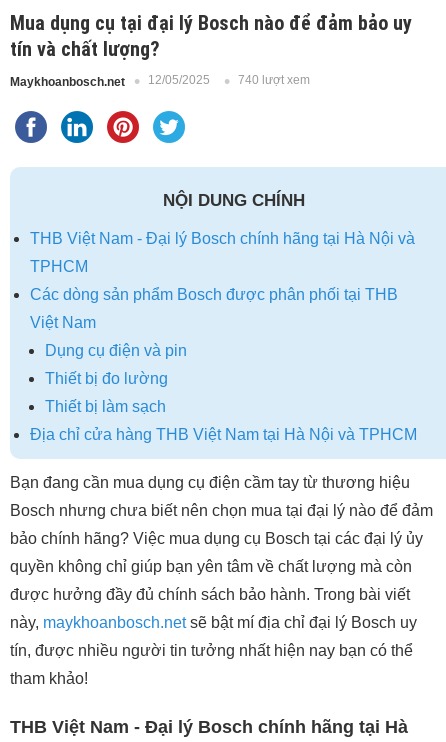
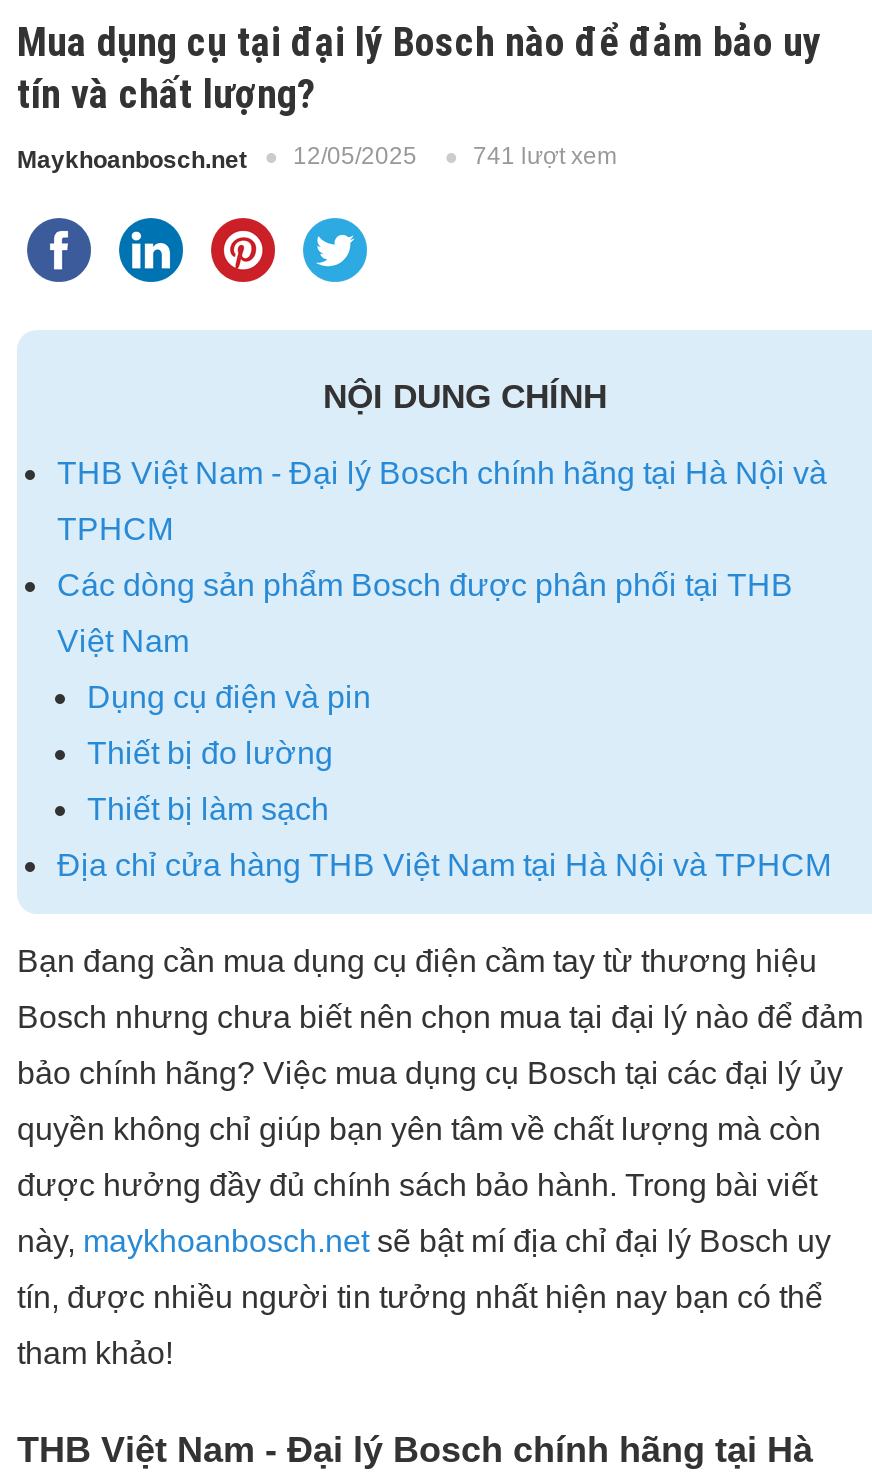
[10,73,310,89] Maykhoanbosch.net 12/05/2025 740 lượt xem -> [17,143,617,174] Maykhoanbosch.net 12/05/2025 741 lượt xem

